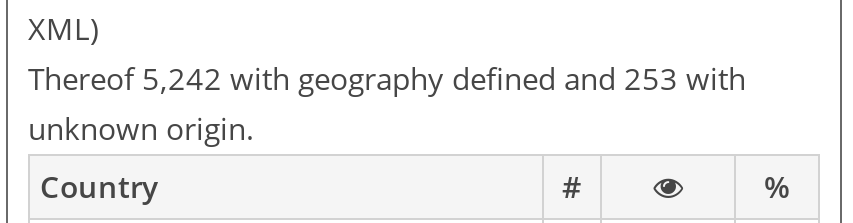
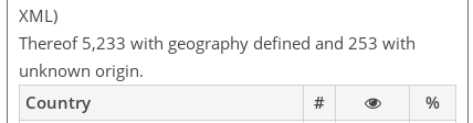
[28,58,746,98] Thereof 5,242 with geography defined and 253 with -> [19,32,416,54] Thereof 5,233 with geography defined and 253 with

